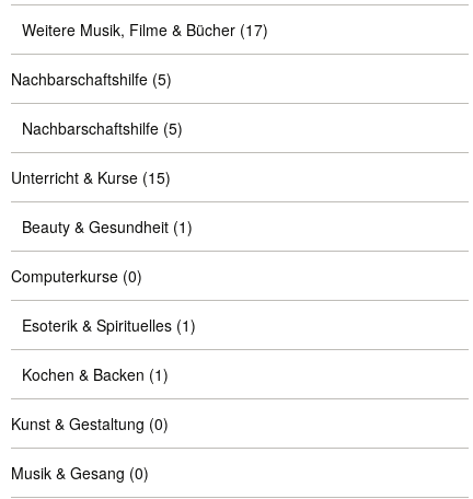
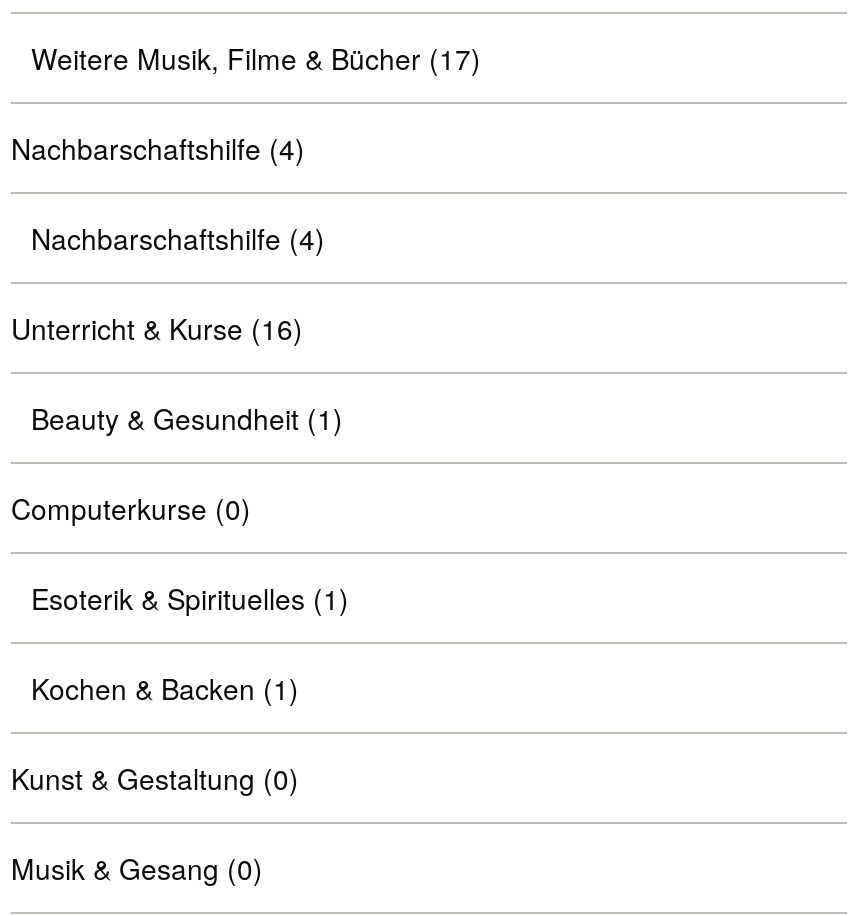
[11,68,172,90] Nachbarschaftshilfe (5) -> [11,128,305,168] Nachbarschaftshilfe (4)
[22,117,183,139] Nachbarschaftshilfe (5) -> [31,218,325,258] Nachbarschaftshilfe (4)
[11,166,171,188] Unterricht & Kurse (15) -> [11,308,303,348] Unterricht & Kurse (16)

